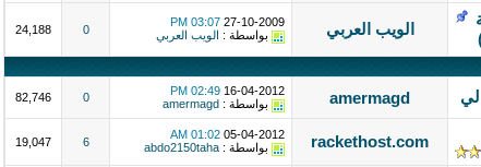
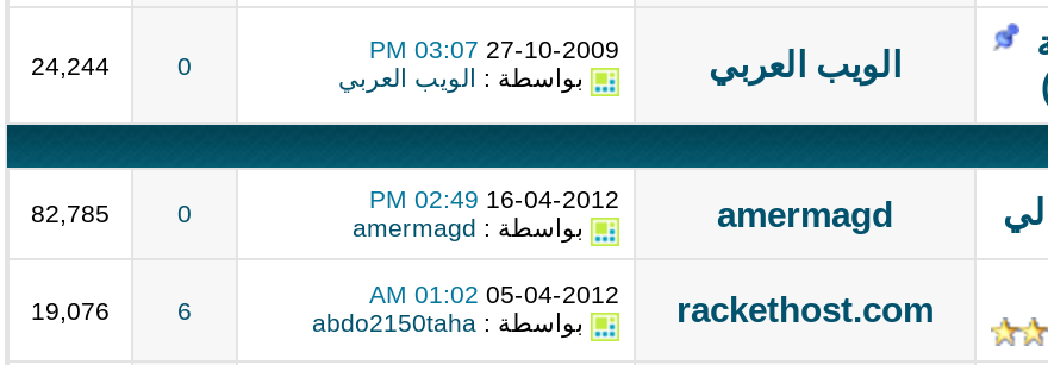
[15,23,51,36] 24,188 -> [31,52,110,80] 24,244
[15,91,51,104] 82,746 -> [31,199,110,228] 82,785
[15,136,51,149] 19,047 -> [31,297,110,325] 19,076

